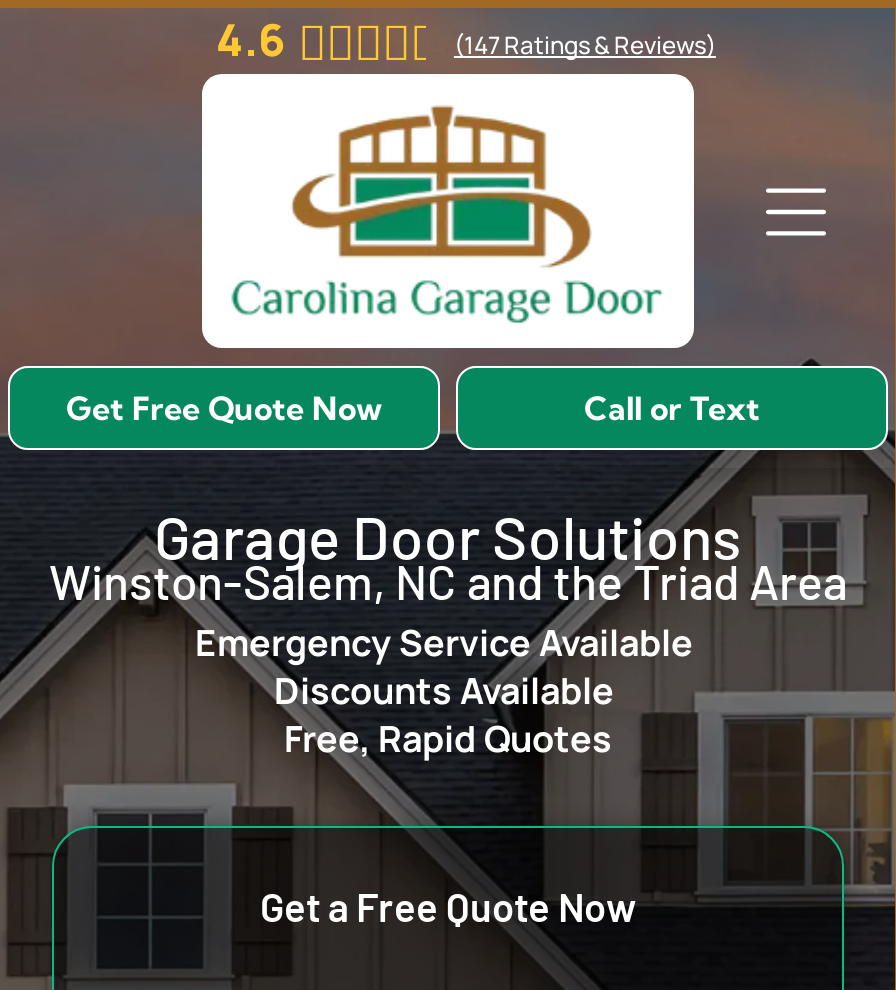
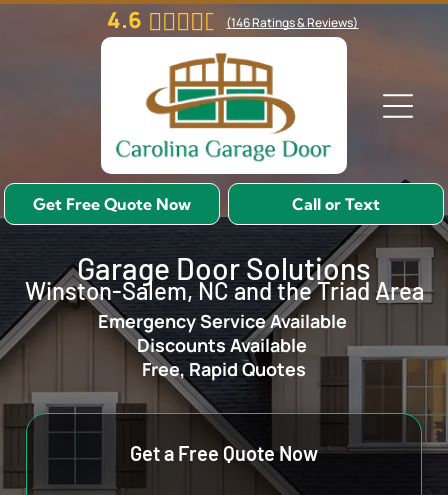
[454,27,716,61] (147 Ratings & Reviews) -> [226,13,358,30] (146 Ratings & Reviews)

